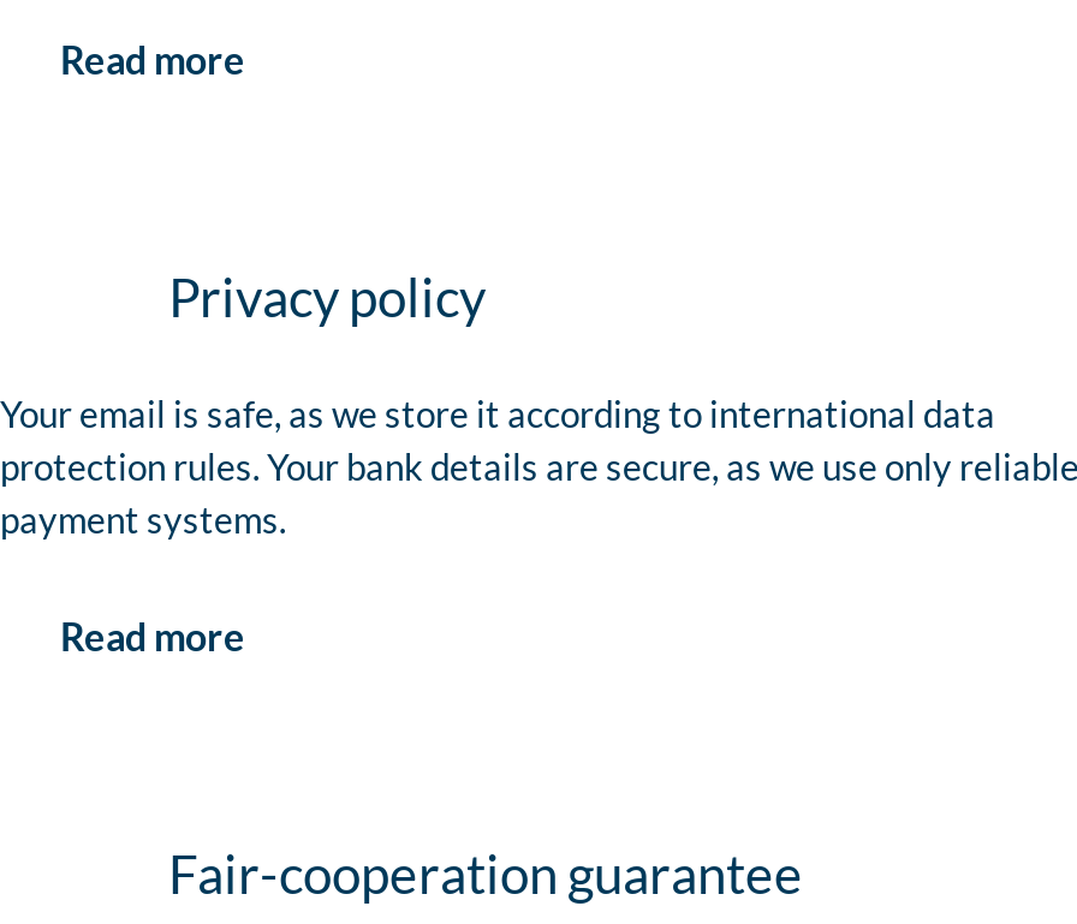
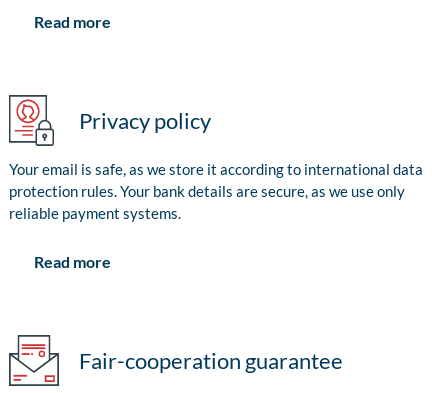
none -> [8,94,55,147] [image]
none -> [8,334,60,387] [image]

